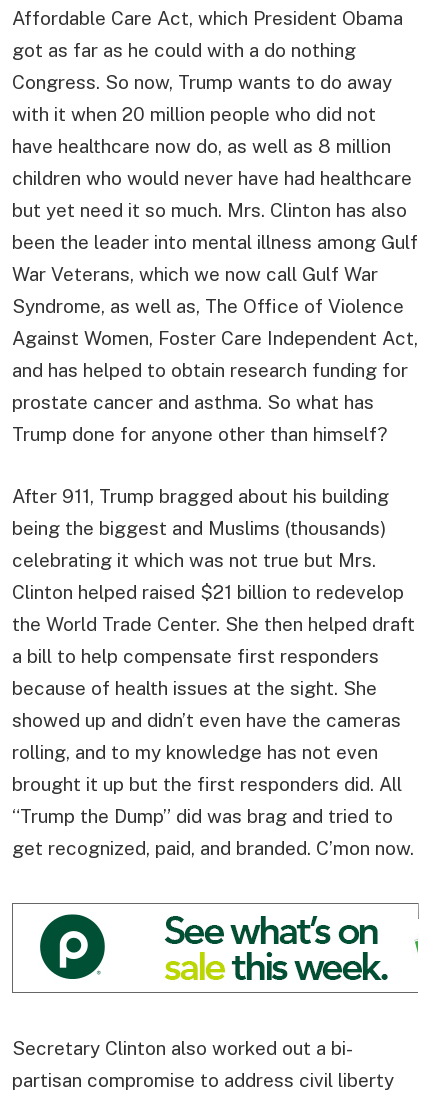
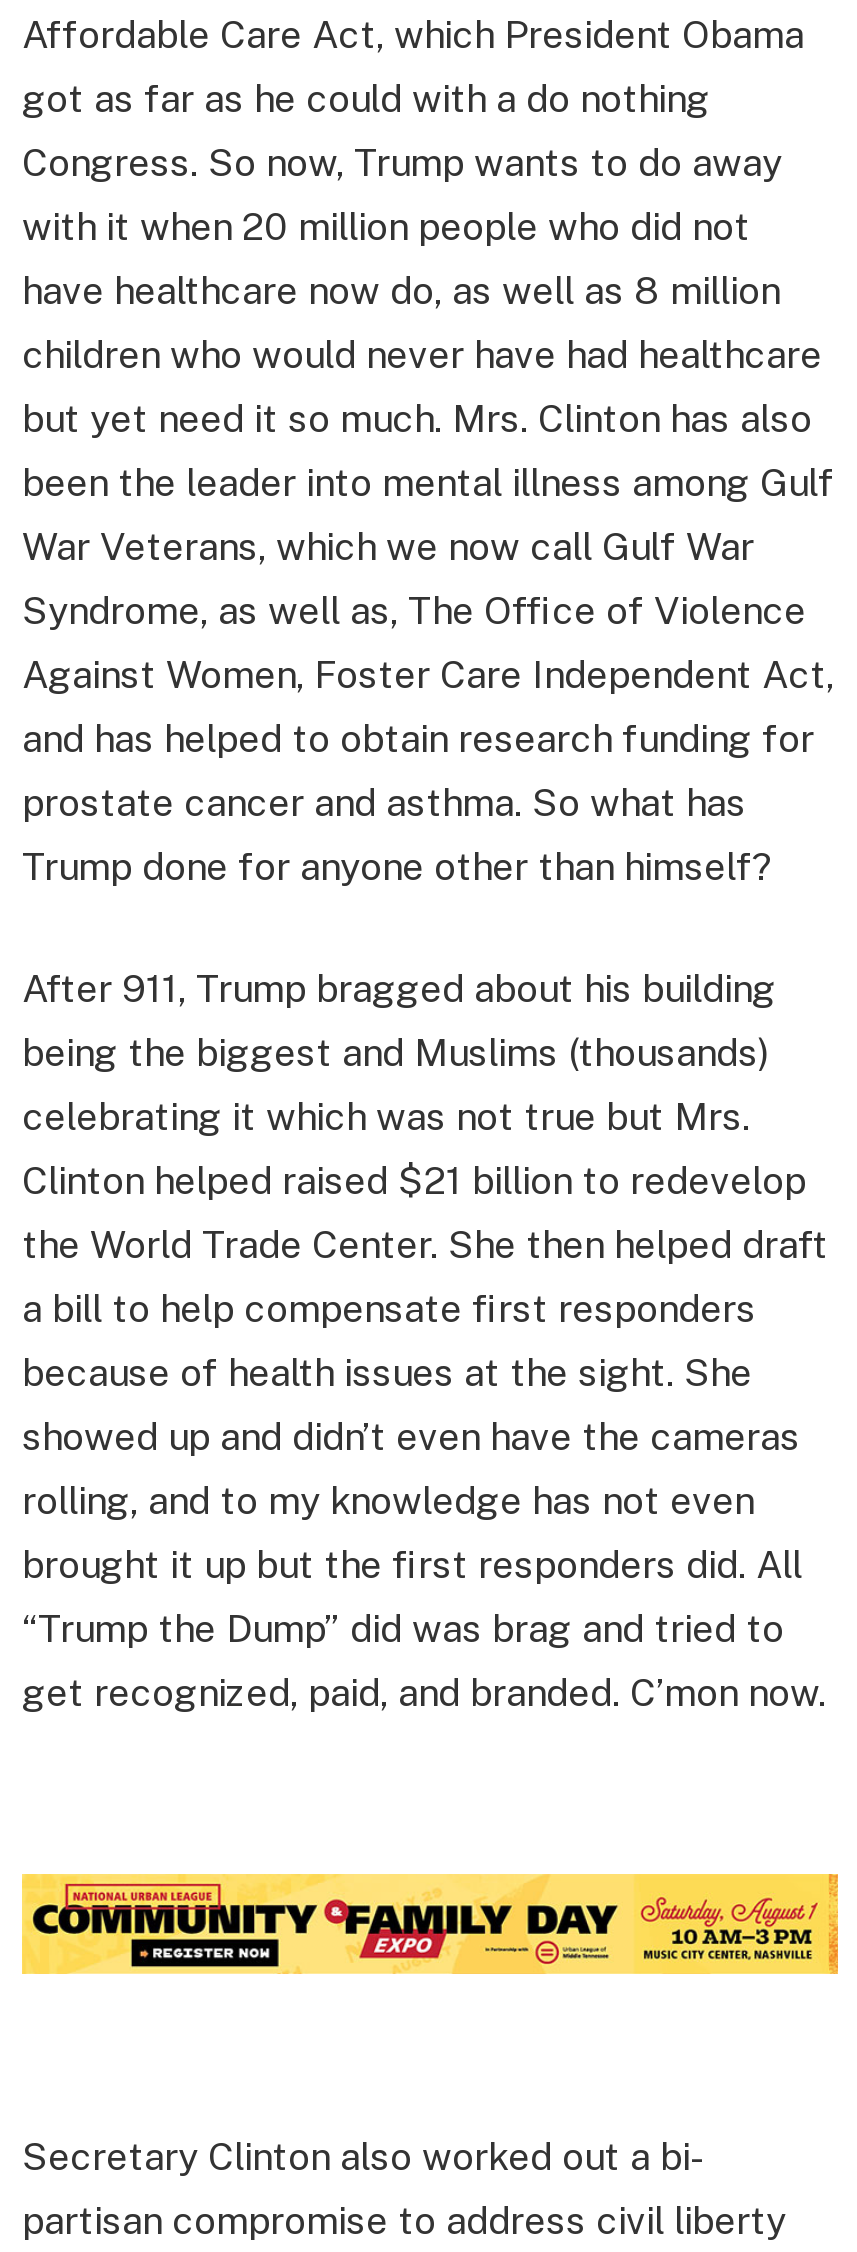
[11,902,420,994] [image] -> [20,1865,840,1983] [image]

